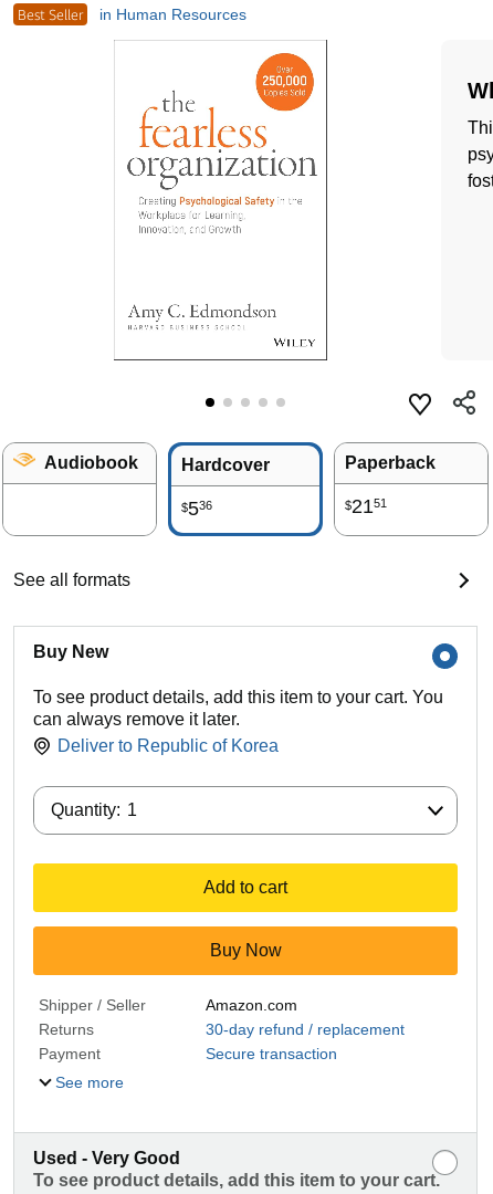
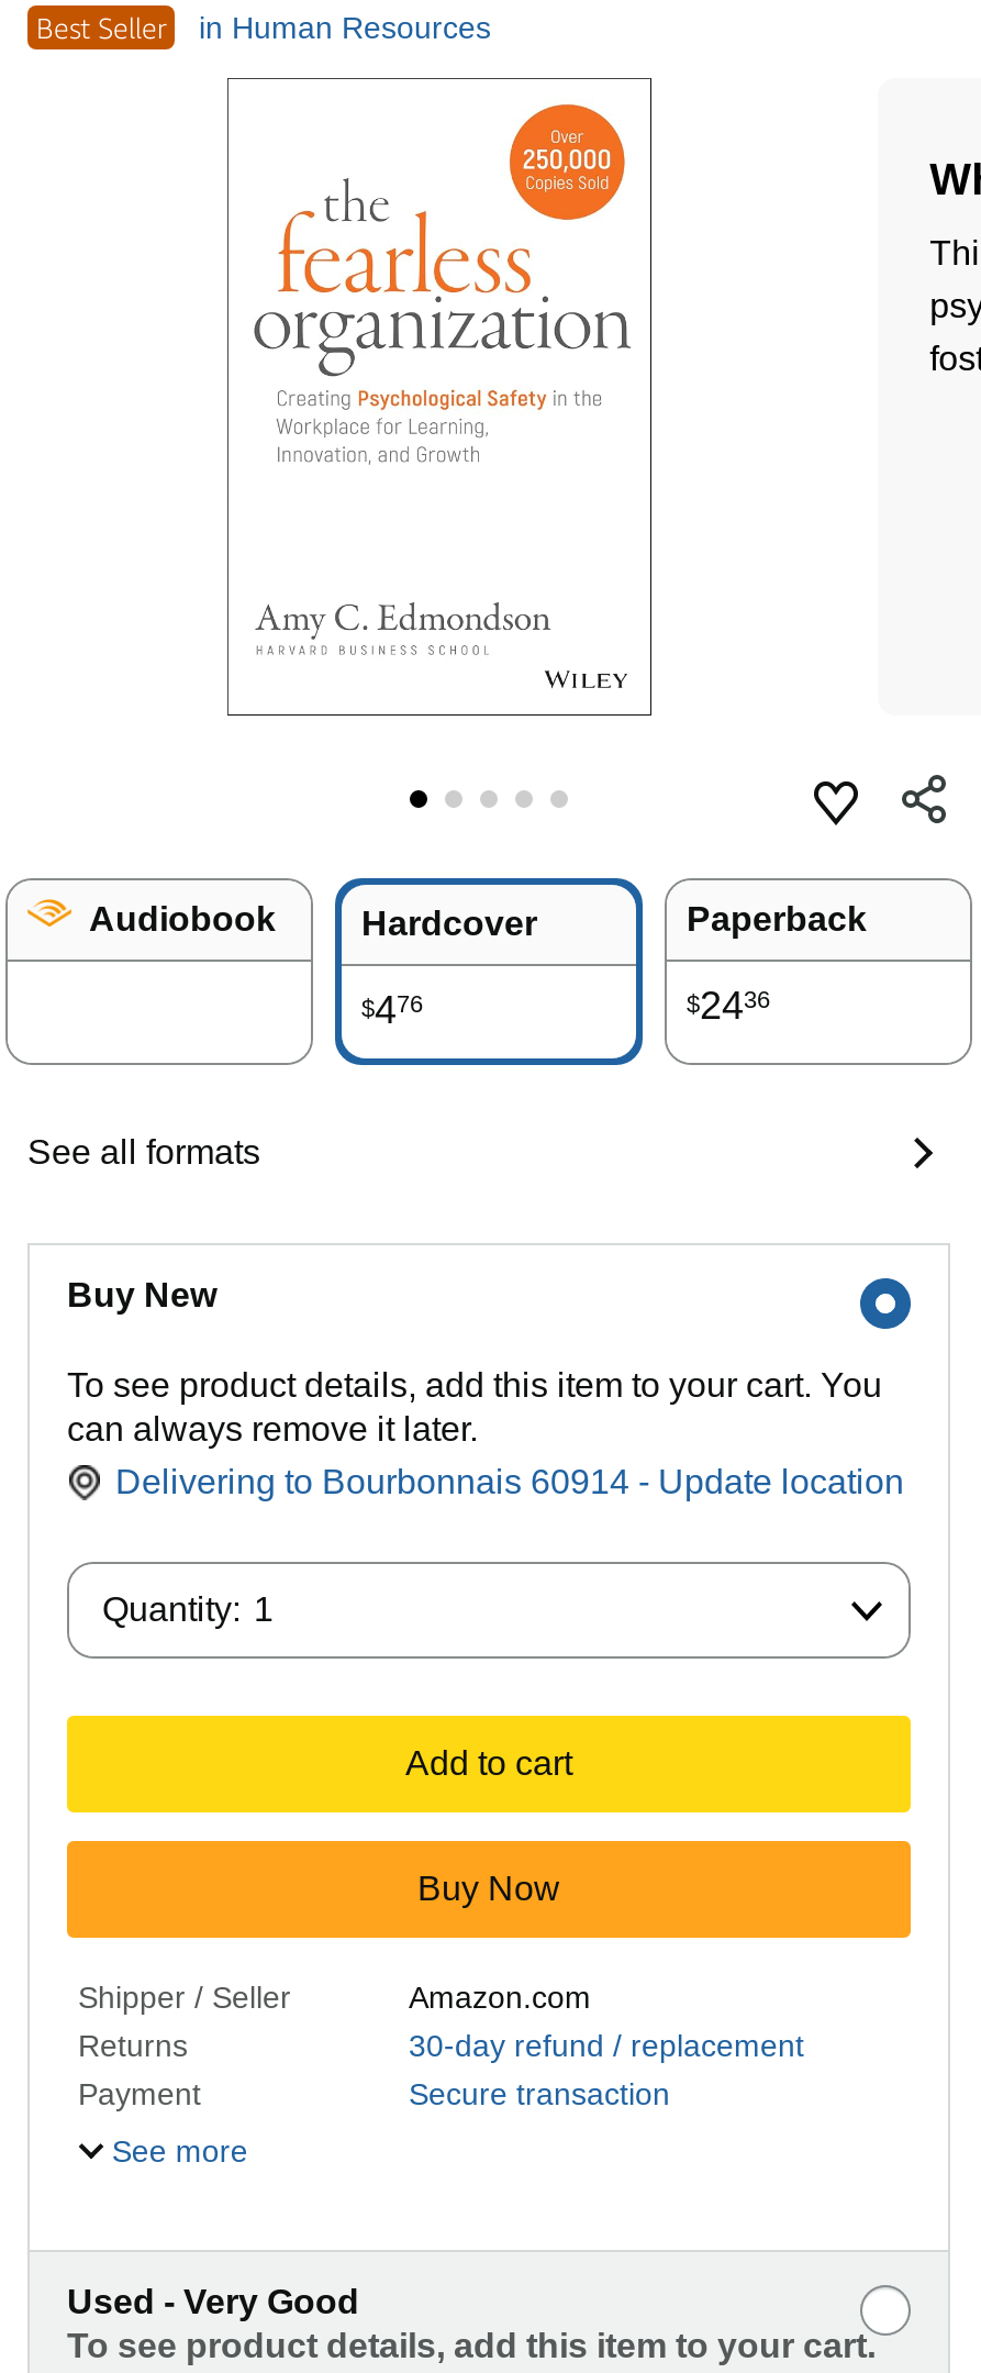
[181,498,212,520] $536 -> [361,988,423,1032] $476
[345,495,387,518] $2151 -> [687,984,770,1028] $2436
[57,736,279,755] Deliver to Republic of Korea -> [115,1463,904,1501] Delivering to Bourbonnais 60914 - Update location

